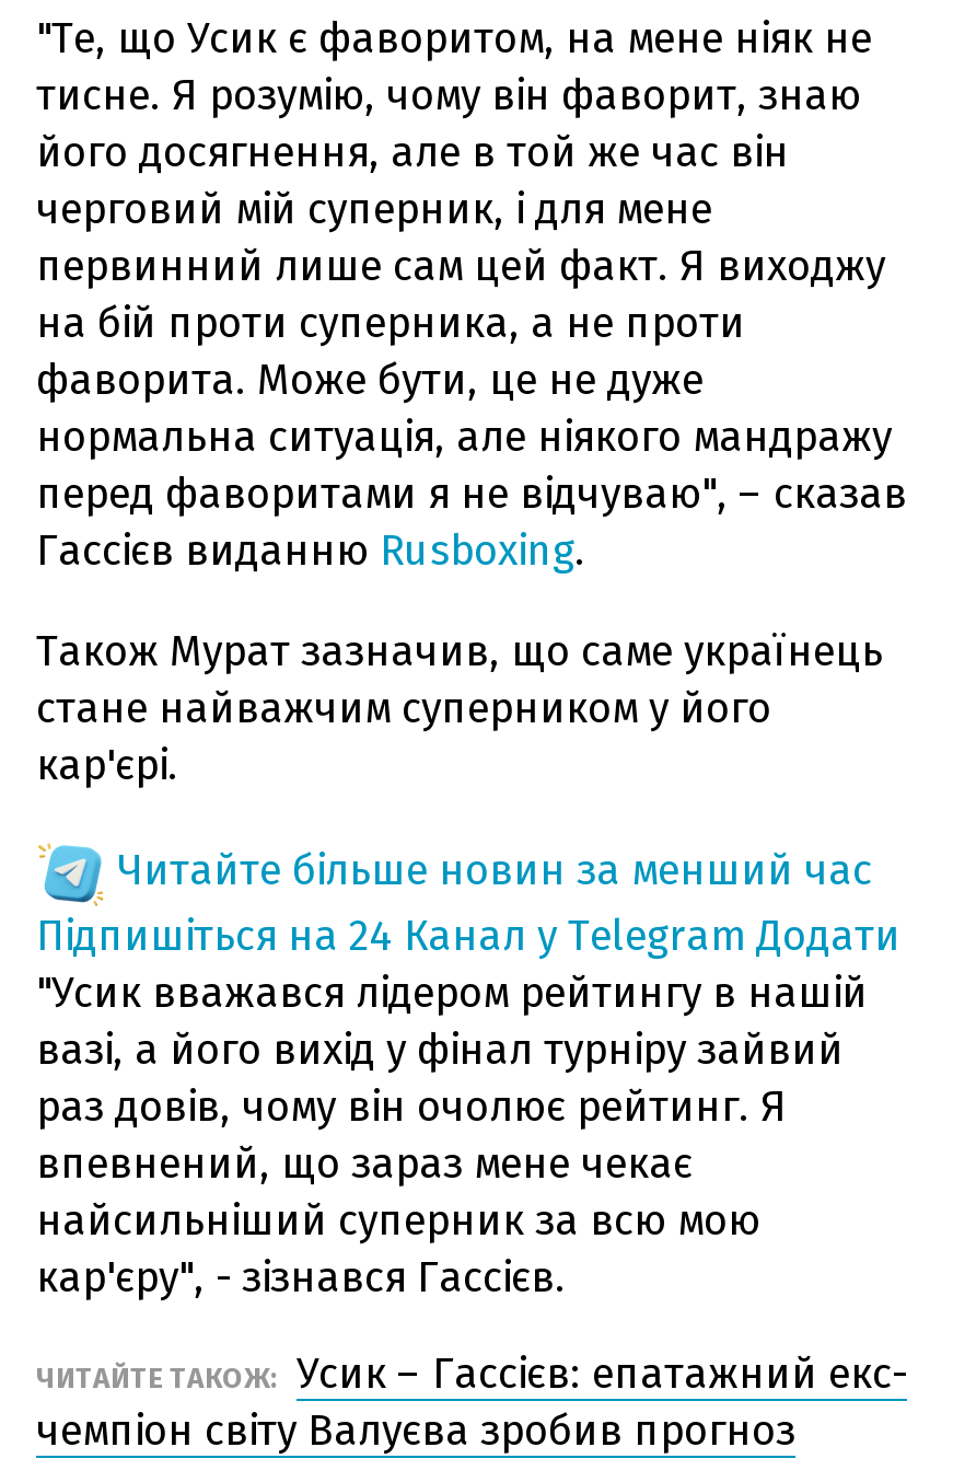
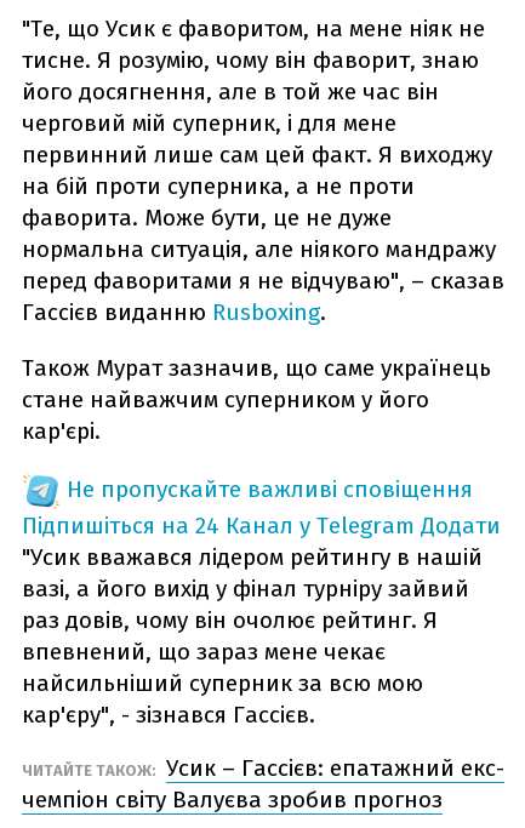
[117,844,872,894] Читайте більше новин за менший час -> [67,475,473,503] Не пропускайте важливі сповіщення

